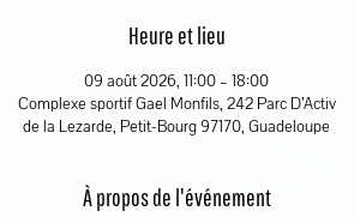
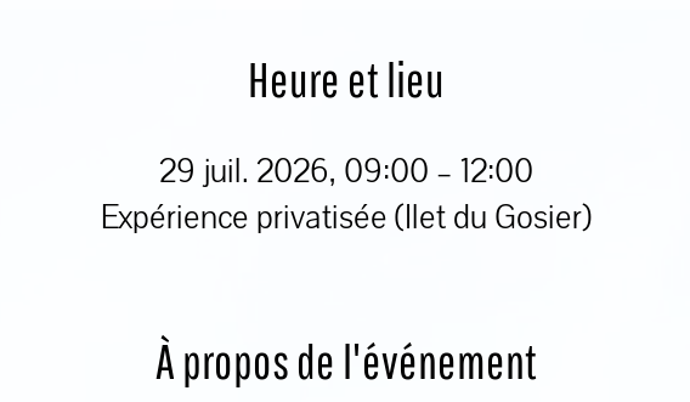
[17,71,335,138] 09 août 2026, 11:00 – 18:00 | Complexe sportif Gael Monfils, 242 Parc D’Activ | de la Lezarde, Petit-Bourg 97170, Guadeloupe -> [101,151,592,240] 29 juil. 2026, 09:00 – 12:00 | Expérience privatisée (Ilet du Gosier)

